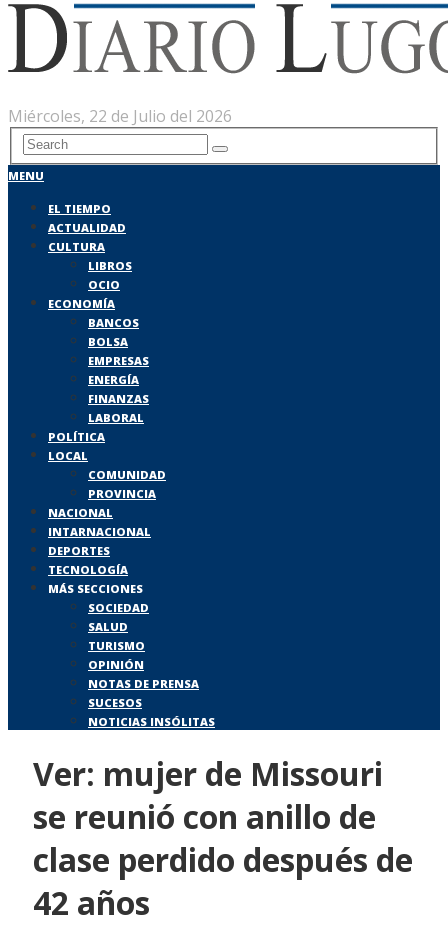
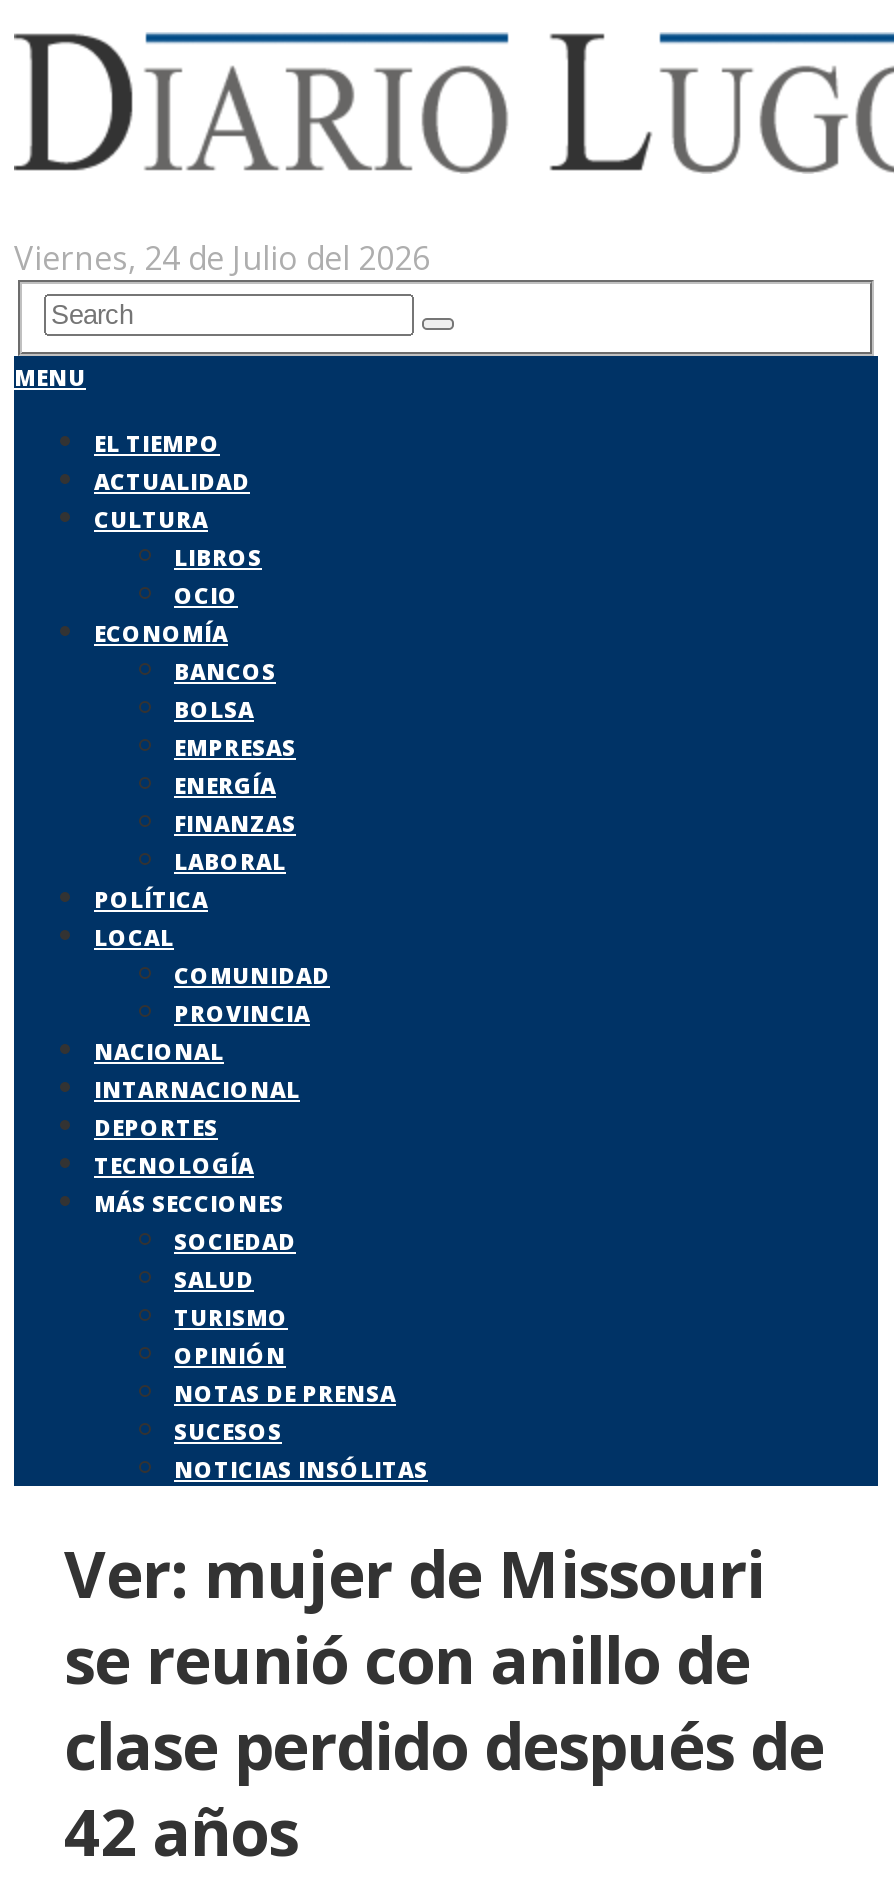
[8,105,232,127] Miércoles, 22 de Julio del 2026 -> [14,236,430,280] Viernes, 24 de Julio del 2026

